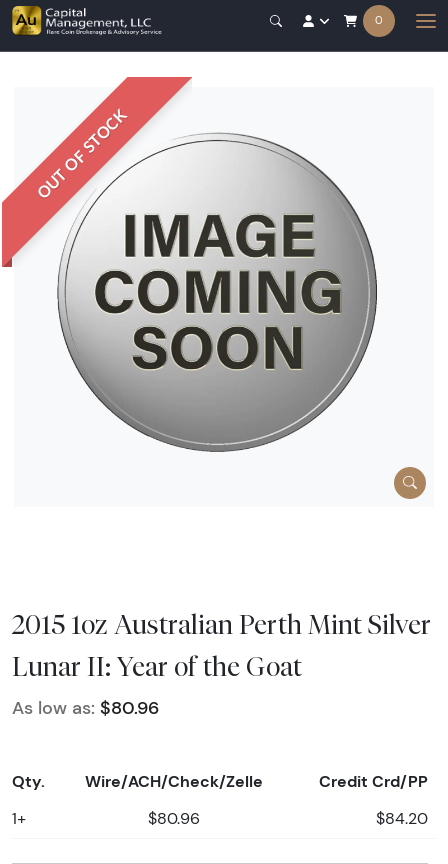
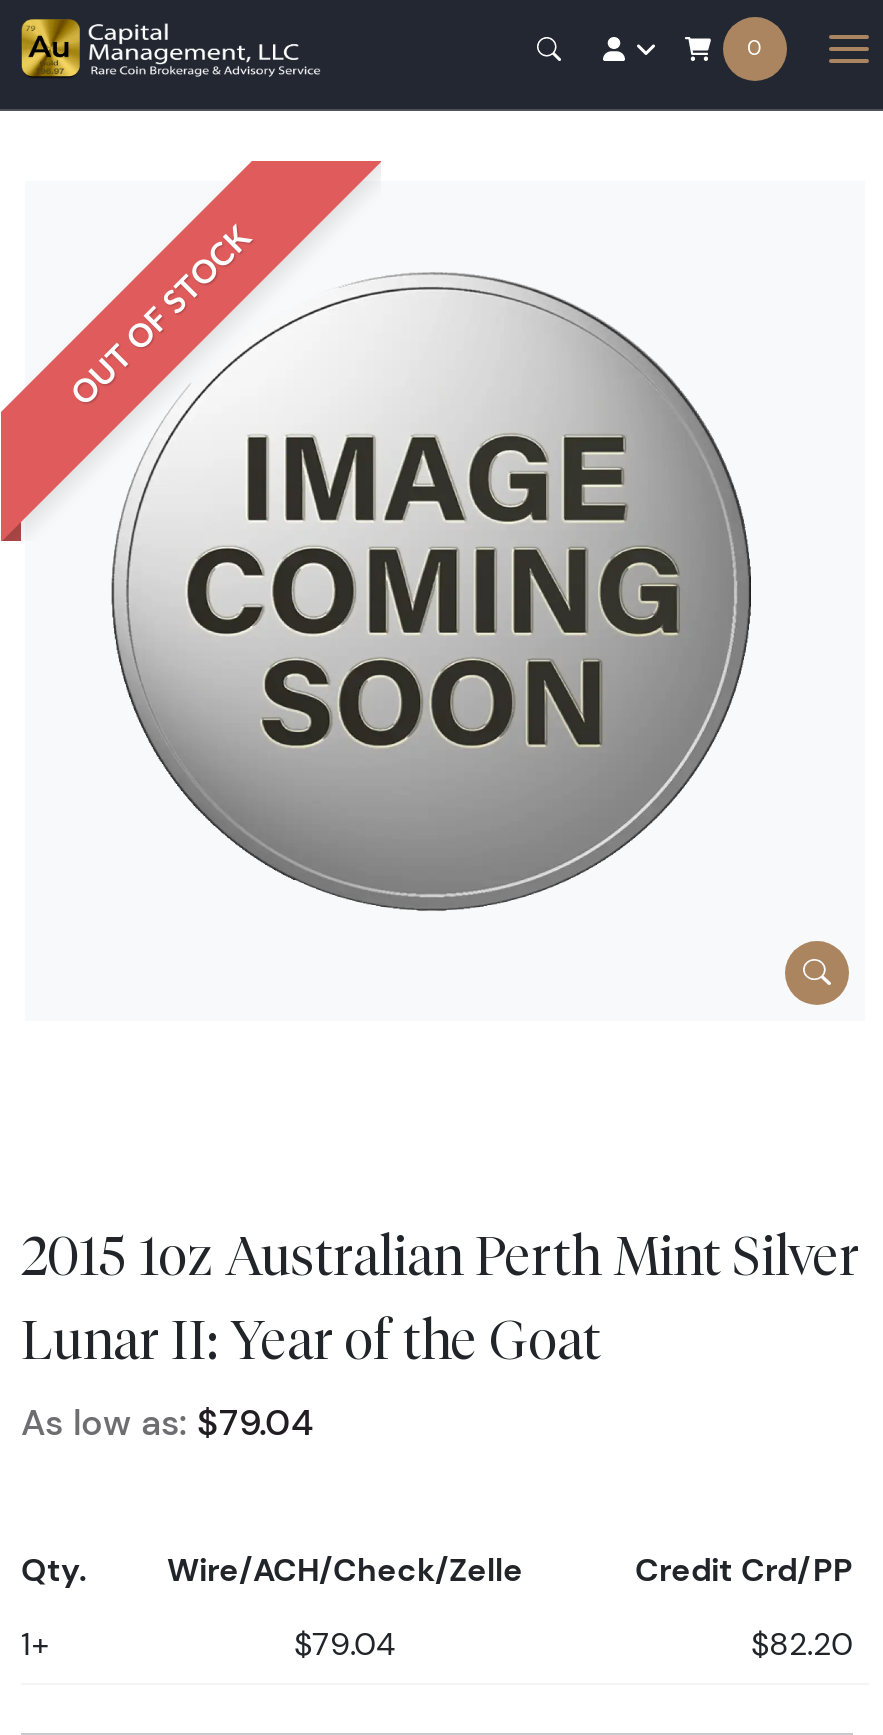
[12,697,159,719] As low as: $80.96 -> [21,1400,313,1444] As low as: $79.04
[148,809,200,828] $80.96 -> [294,1624,396,1662] $79.04
[376,809,428,828] $84.20 -> [751,1624,853,1662] $82.20

